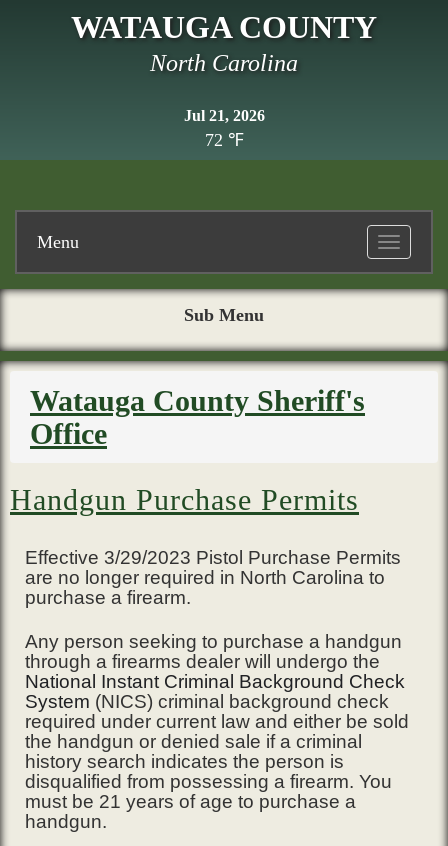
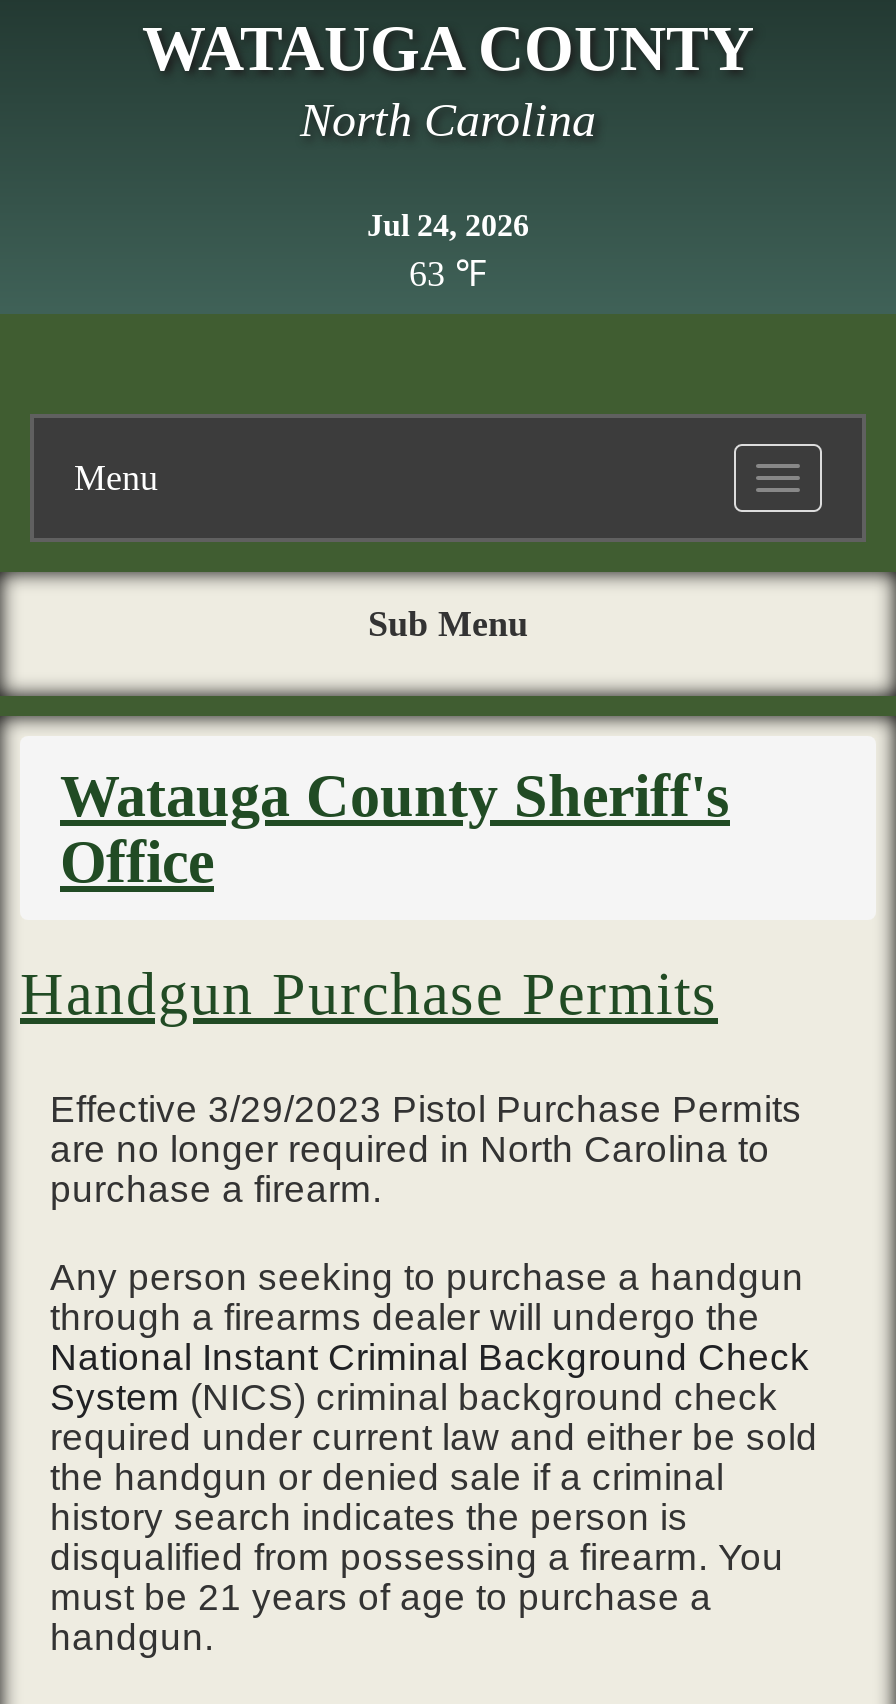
[183,107,264,124] Jul 21, 2026 -> [367,208,529,242] Jul 24, 2026
[204,130,243,150] 72 ℉ -> [409,254,487,294] 63 ℉

